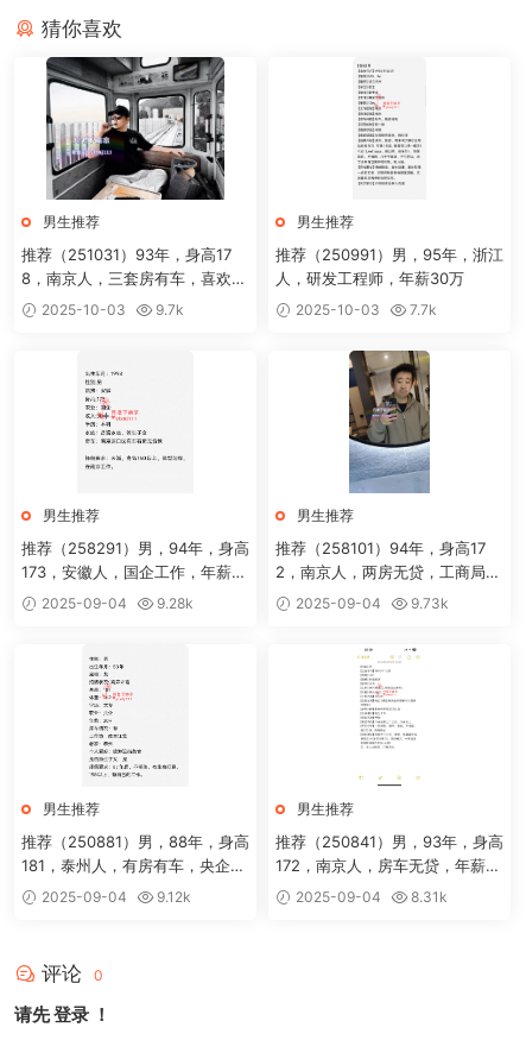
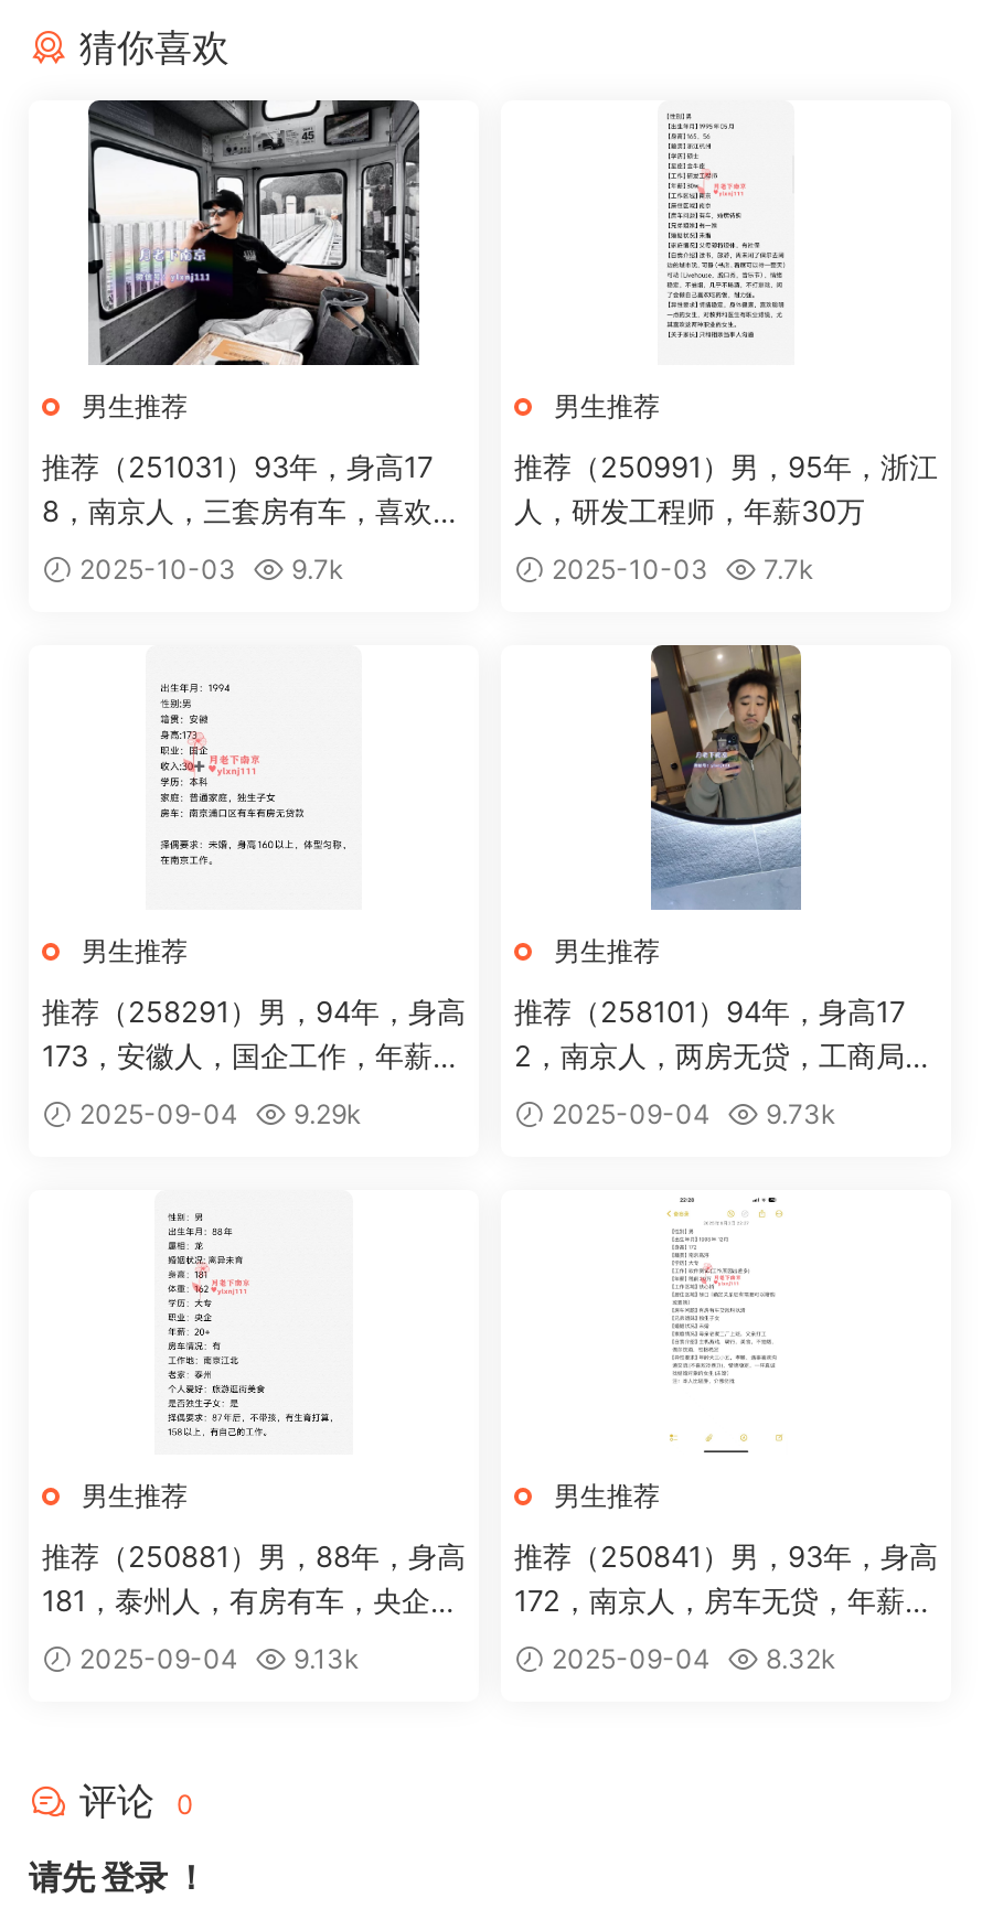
[153,595,194,612] 9.28k -> [287,1098,362,1131] 9.29k
[21,880,191,906] 作2025-09-04 9.12k -> [42,1627,360,1676] 作2025-09-04 9.13k
[407,888,448,906] 8.31k -> [759,1643,836,1676] 8.32k

